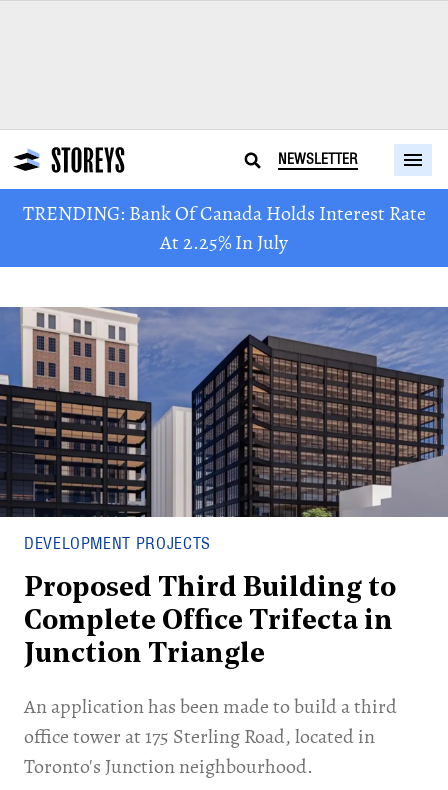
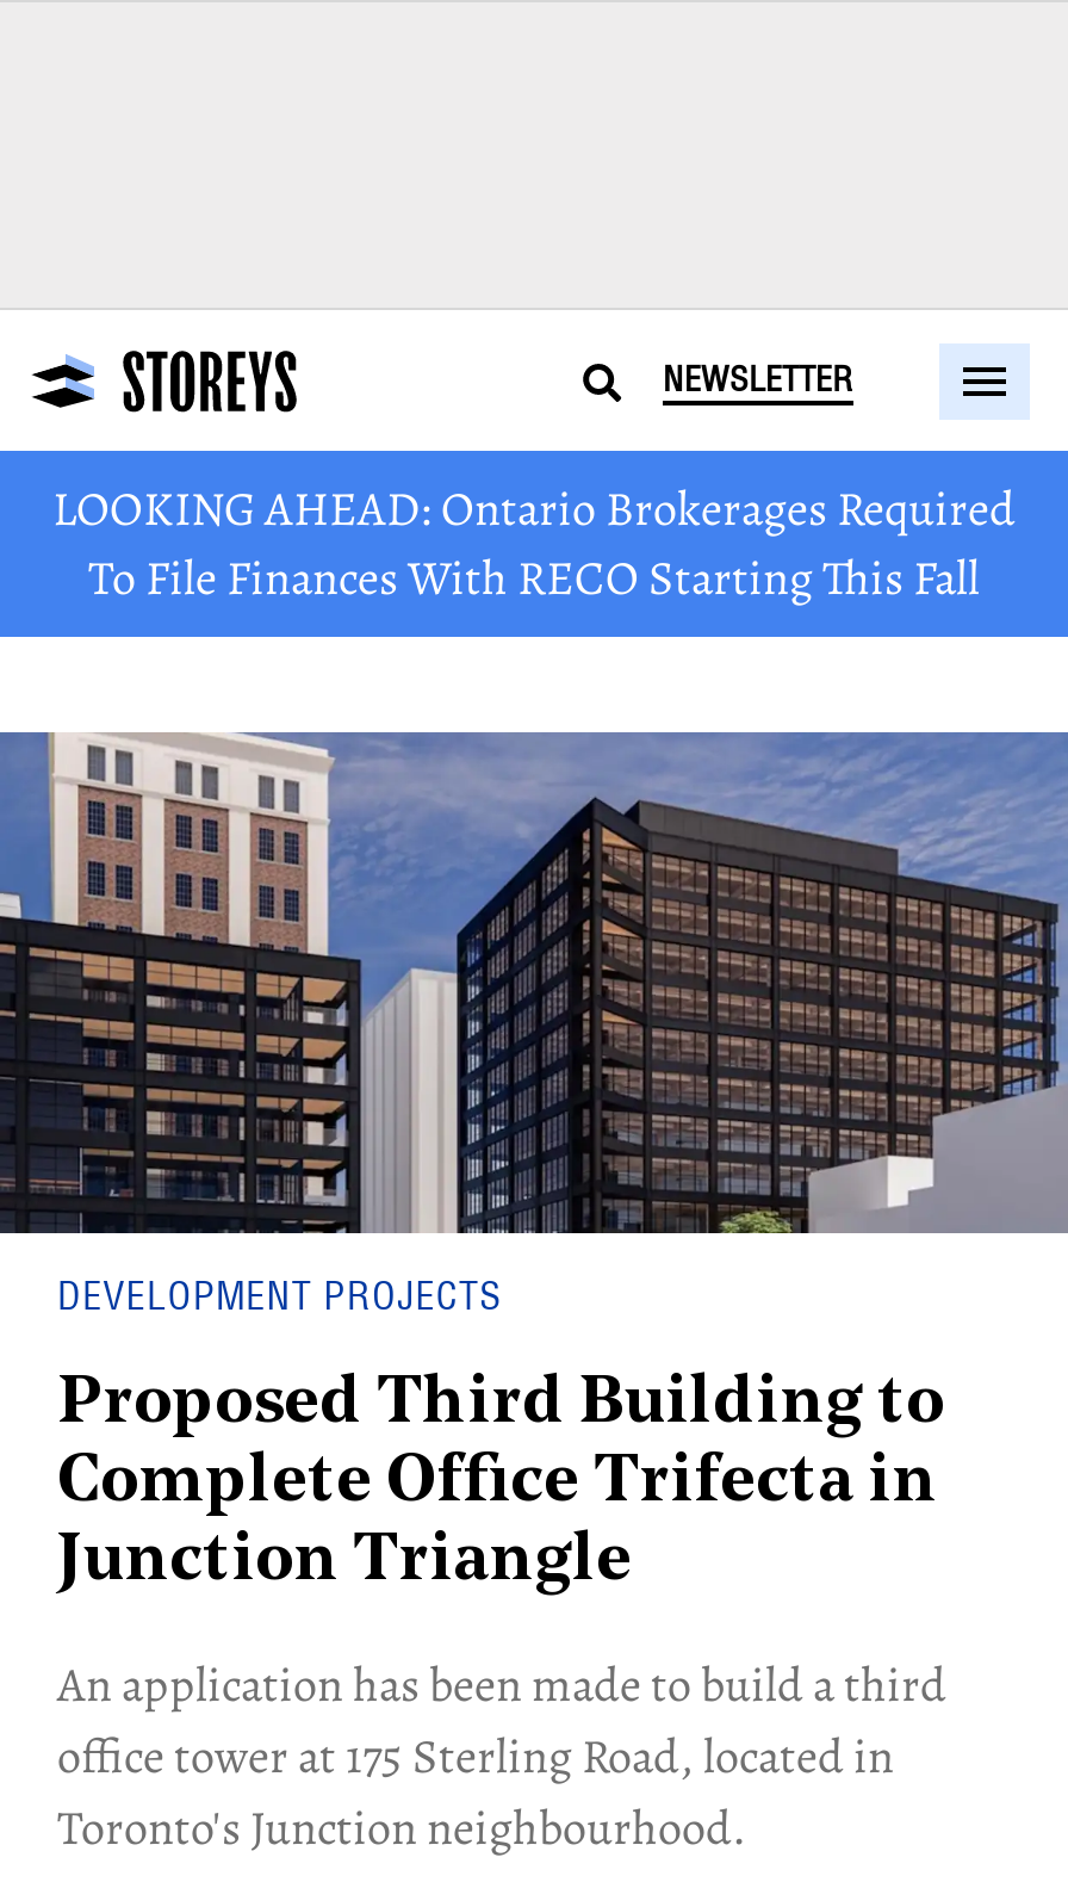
[22,200,425,256] TRENDING: Bank Of Canada Holds Interest Rate | At 2.25% In July -> [52,477,1016,611] LOOKING AHEAD: Ontario Brokerages Required | To File Finances With RECO Starting This Fall

